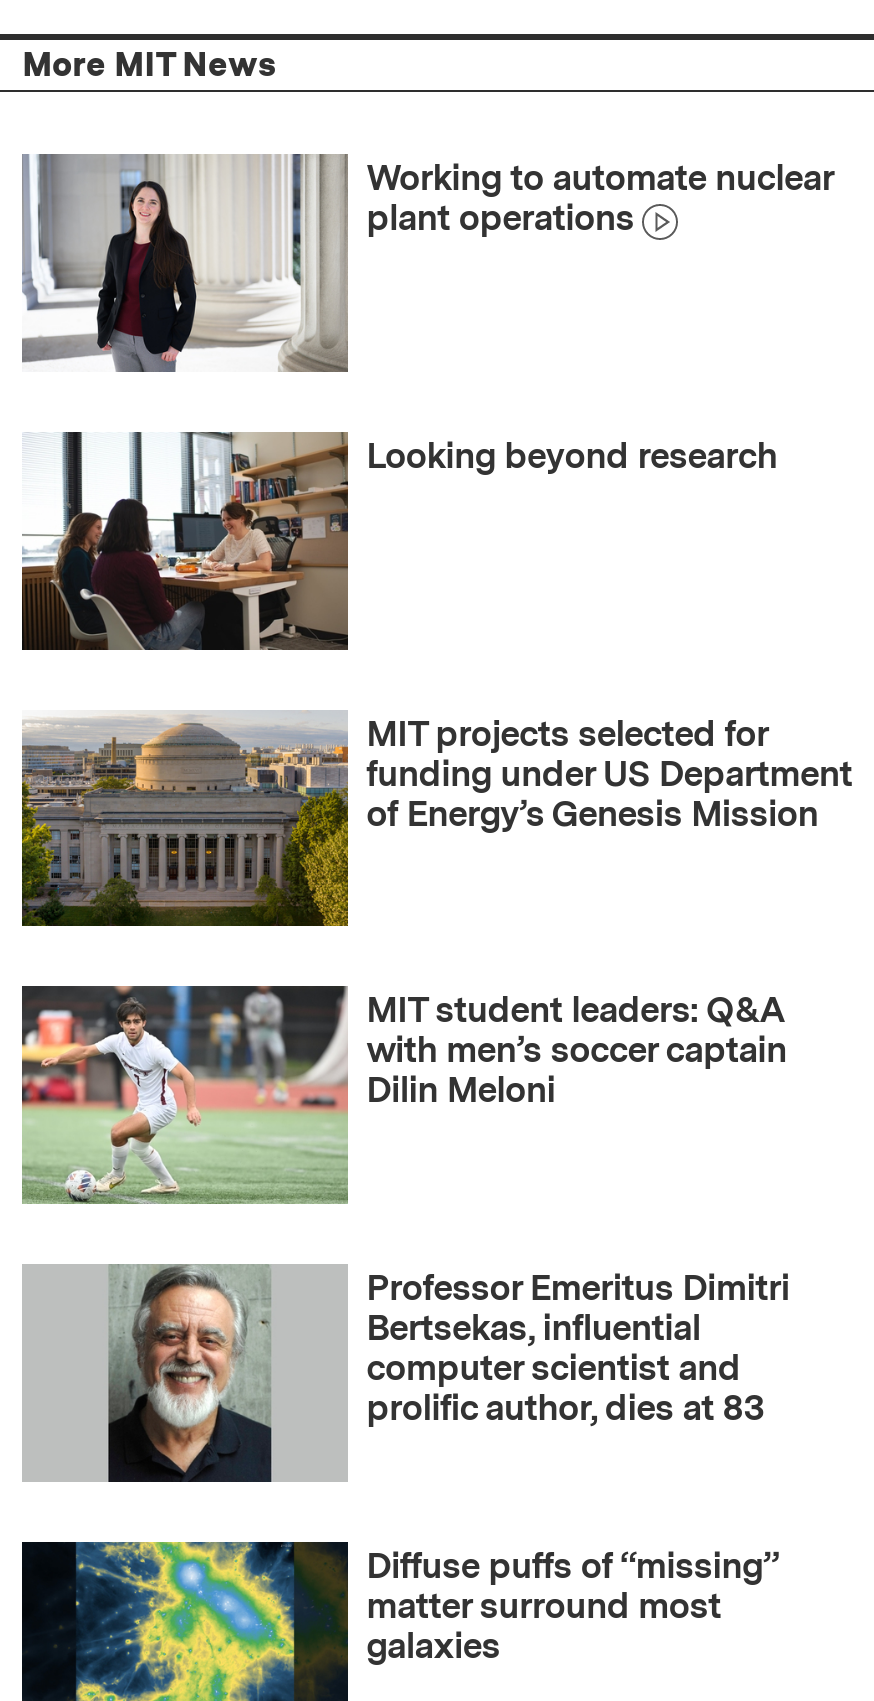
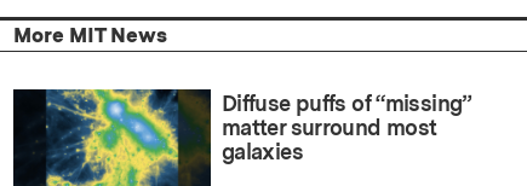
[22,152,832,374] [image] | Working to automate nuclear | plant operations -> none
[20,430,777,652] [image] | Looking beyond research -> none
[20,710,852,928] [image] | MIT projects selected for | funding under US Department | of Energy’s Genesis Mission -> none
[20,984,787,1206] [image] | MIT student leaders: Q&A | with men’s soccer captain | Dilin Meloni -> none
[22,1262,789,1484] [image] | Professor Emeritus Dimitri | Bertsekas, influential | computer scientist and | prolific author, dies at 83 -> none

